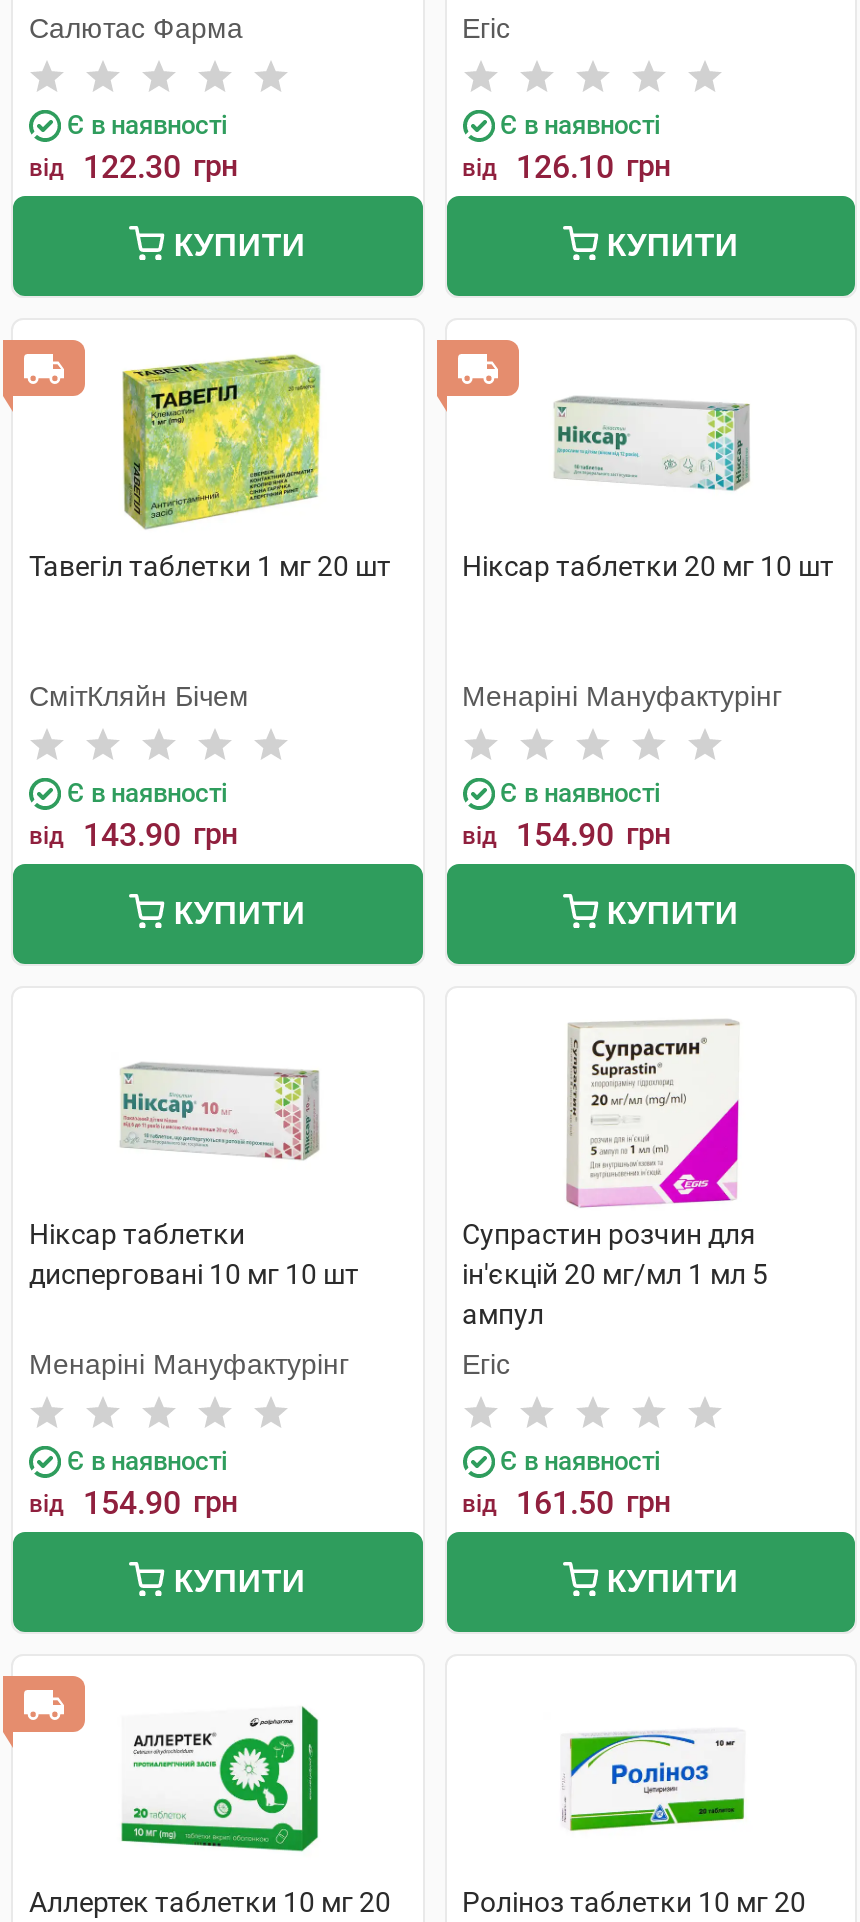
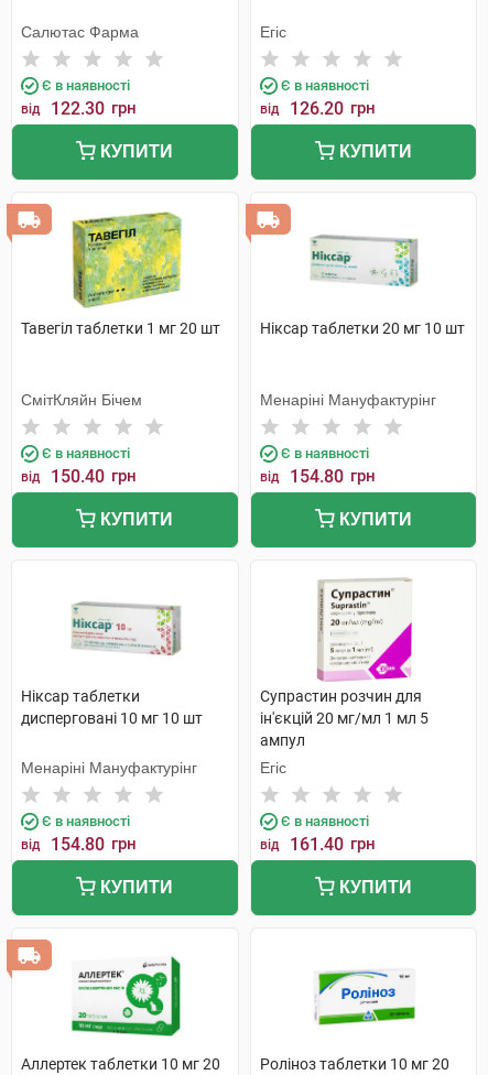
[462,148,672,186] від 126.10 грн -> [259,98,375,119] від 126.20 грн
[29,816,239,854] від 143.90 грн -> [21,466,137,487] від 150.40 грн
[462,816,672,854] від 154.90 грн -> [259,466,375,487] від 154.80 грн
[29,1484,239,1522] від 154.90 грн -> [21,834,137,855] від 154.80 грн
[462,1484,672,1522] від 161.50 грн -> [259,834,375,855] від 161.40 грн

